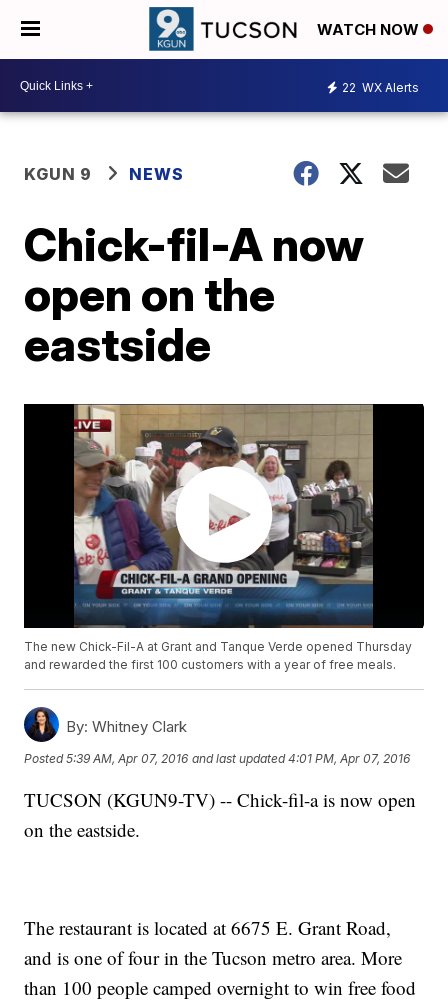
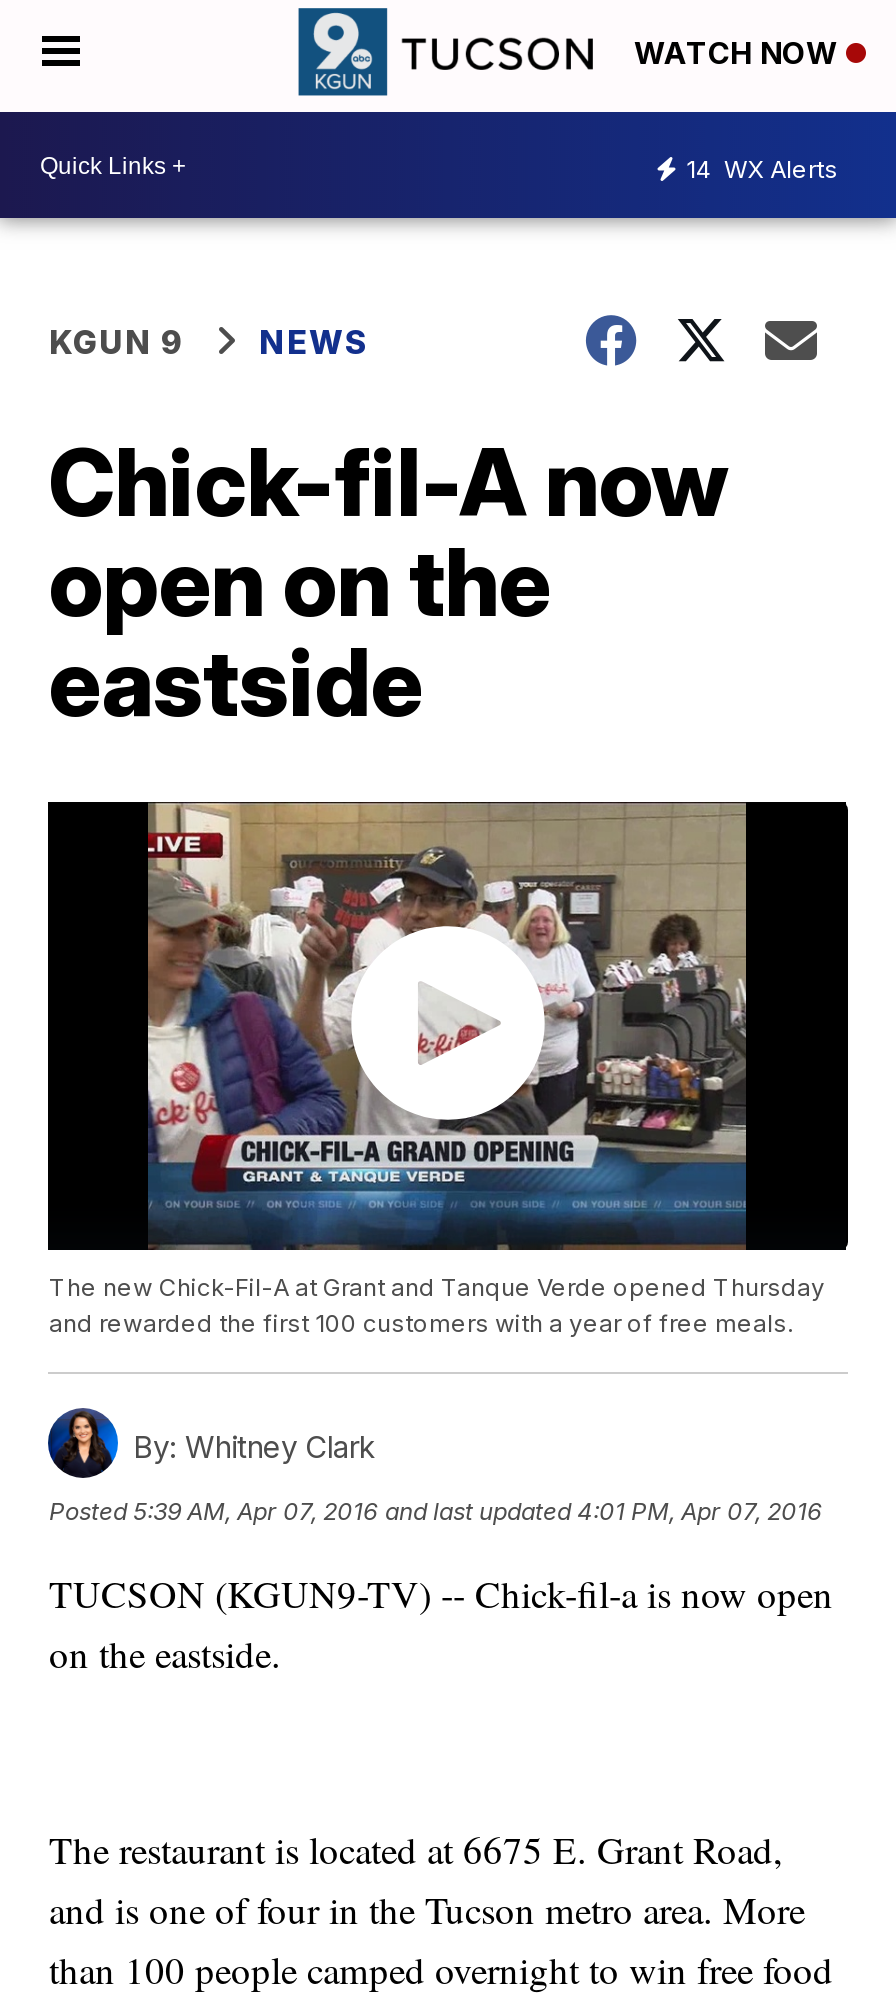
[342,79,419,94] 22 WX Alerts -> [686,153,838,183] 14 WX Alerts

